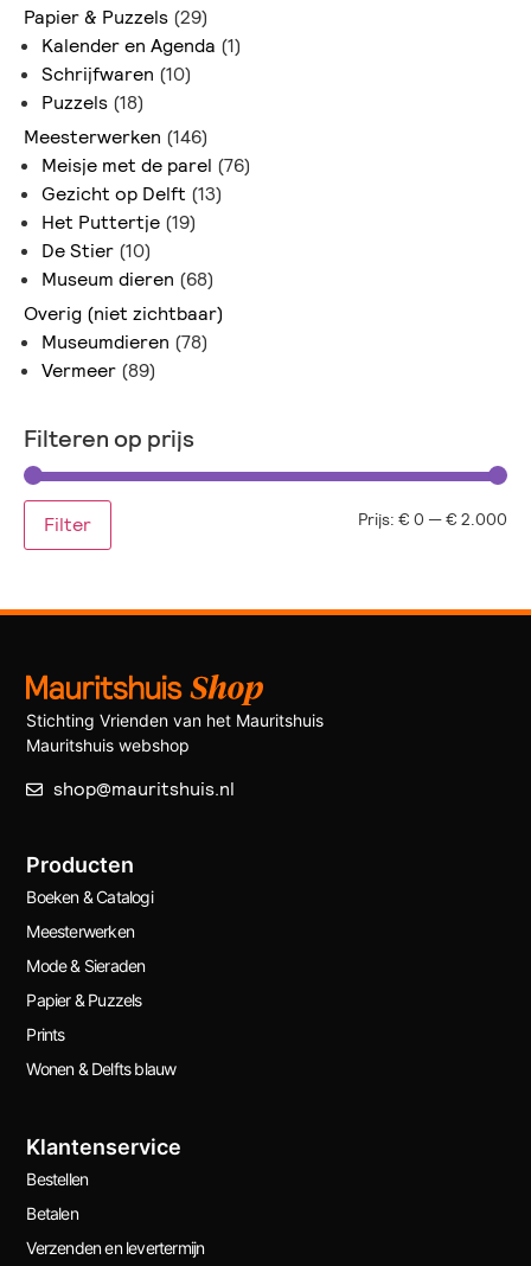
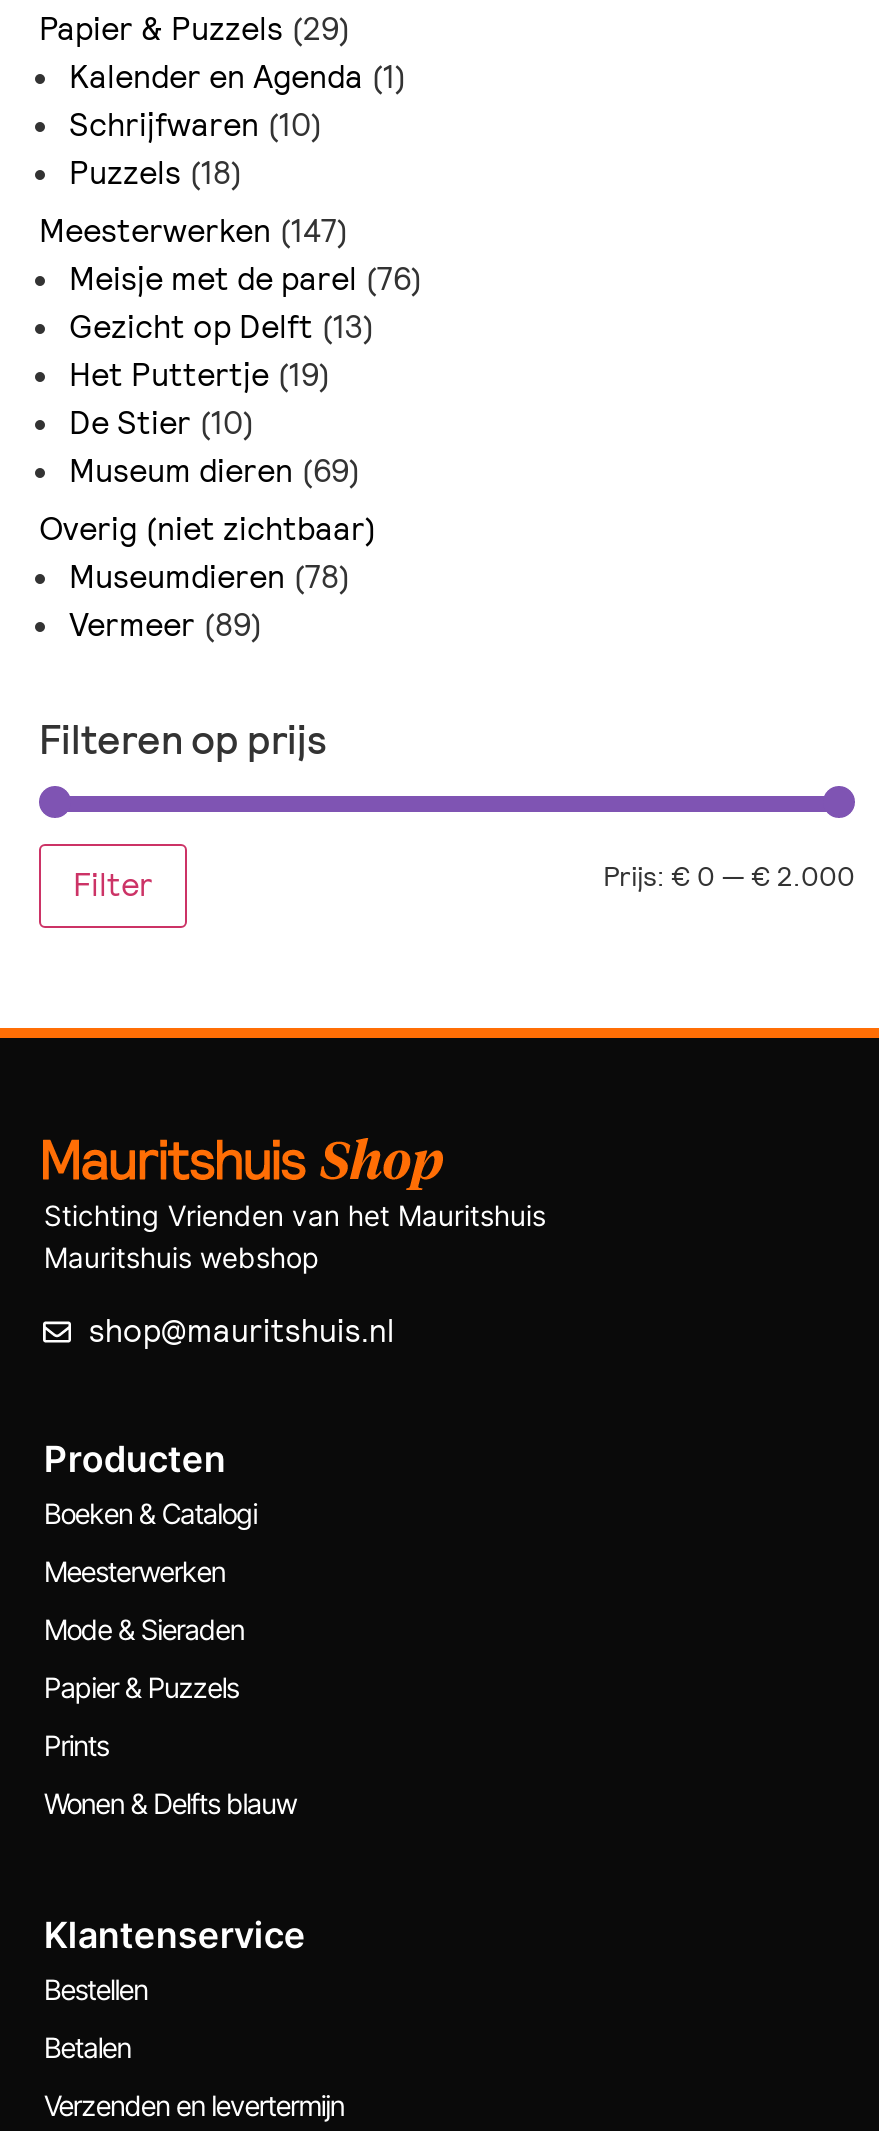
[24,124,209,149] Meesterwerken (146) -> [39,210,349,252] Meesterwerken (147)
[41,266,215,291] Museum dieren (68) -> [69,450,361,492] Museum dieren (69)

